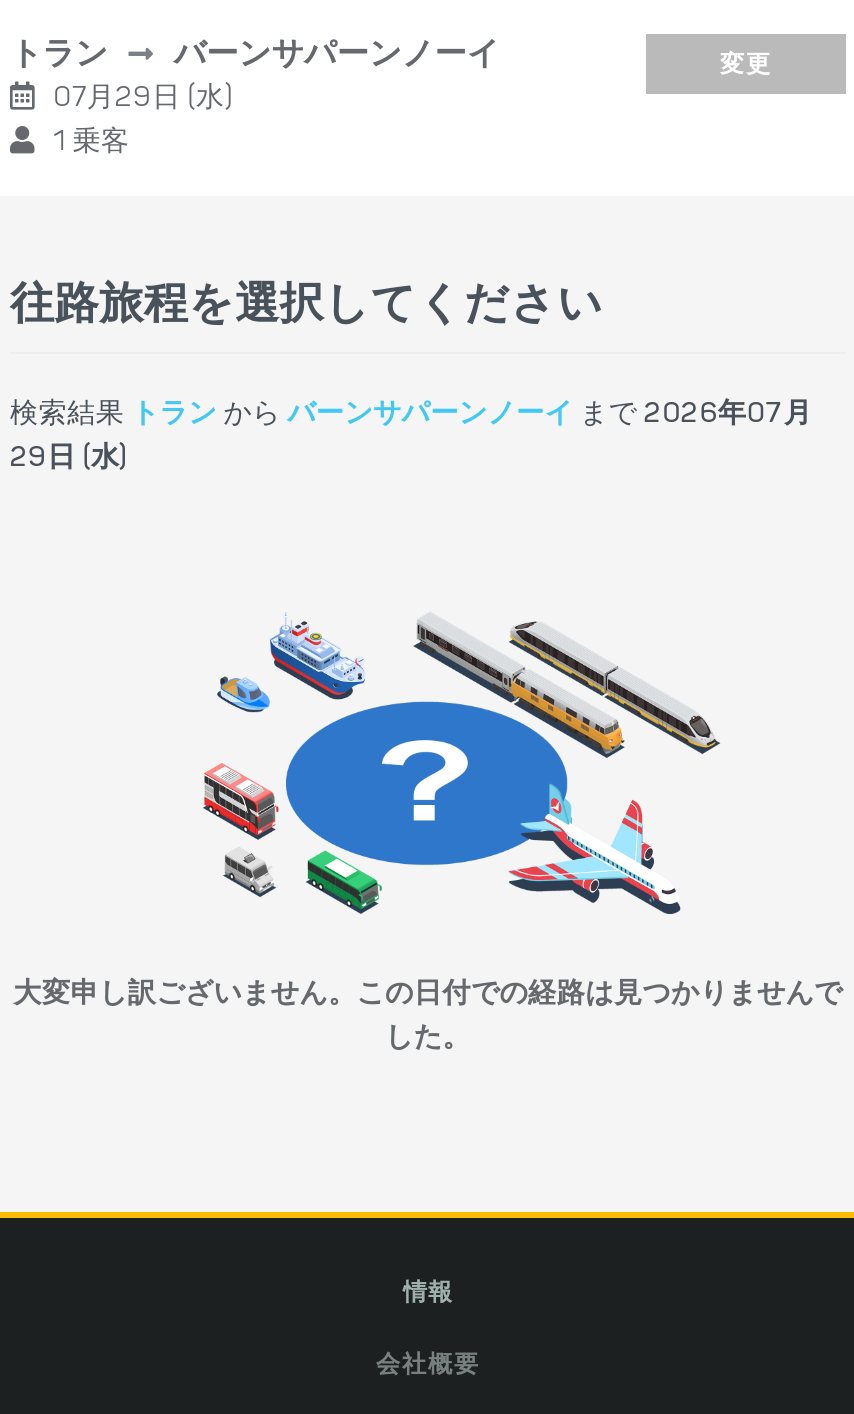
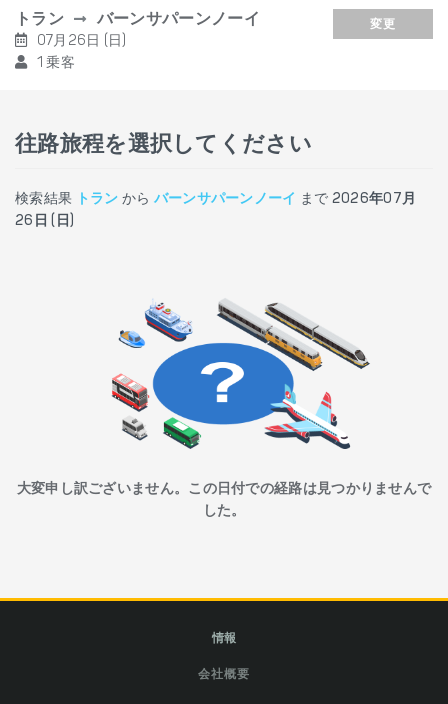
[47,86,233,114] 07月29日 (水) -> [33,35,127,49] 07月26日 (日)
[10,446,128,474] 29日 (水) -> [15,215,74,229] 26日 (日)

